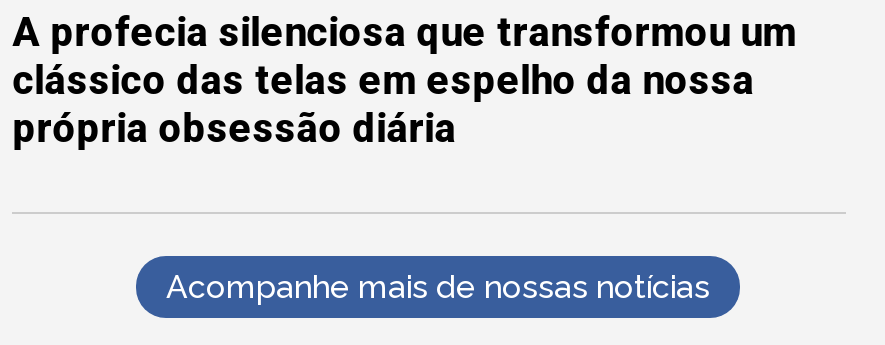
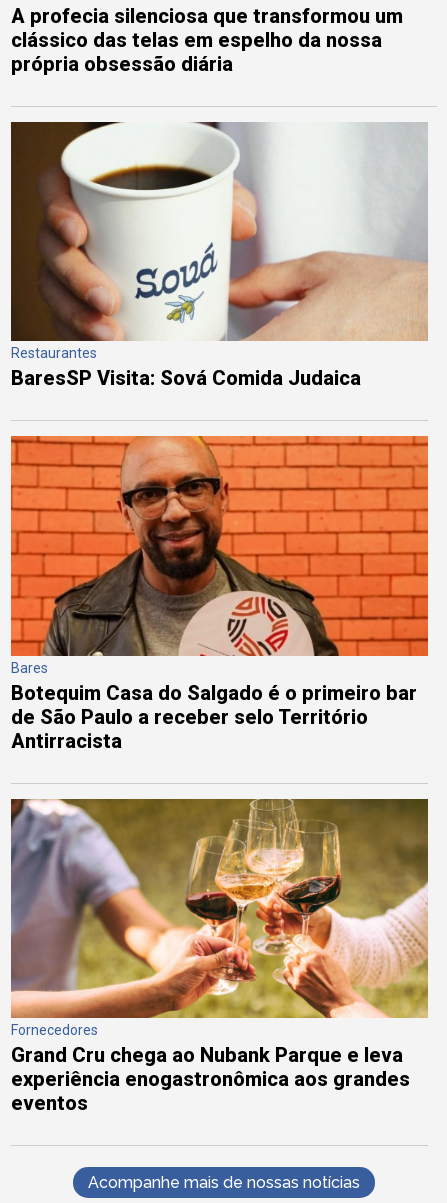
none -> [10,121,429,390] [image] | Restaurantes | BaresSP Visita: Sová Comida Judaica
none -> [10,435,429,753] [image] | Bares | Botequim Casa do Salgado é o primeiro bar | de São Paulo a receber selo Território | Antirracista
none -> [10,798,429,1115] [image] | Fornecedores | Grand Cru chega ao Nubank Parque e leva | experiência enogastronômica aos grandes | eventos

